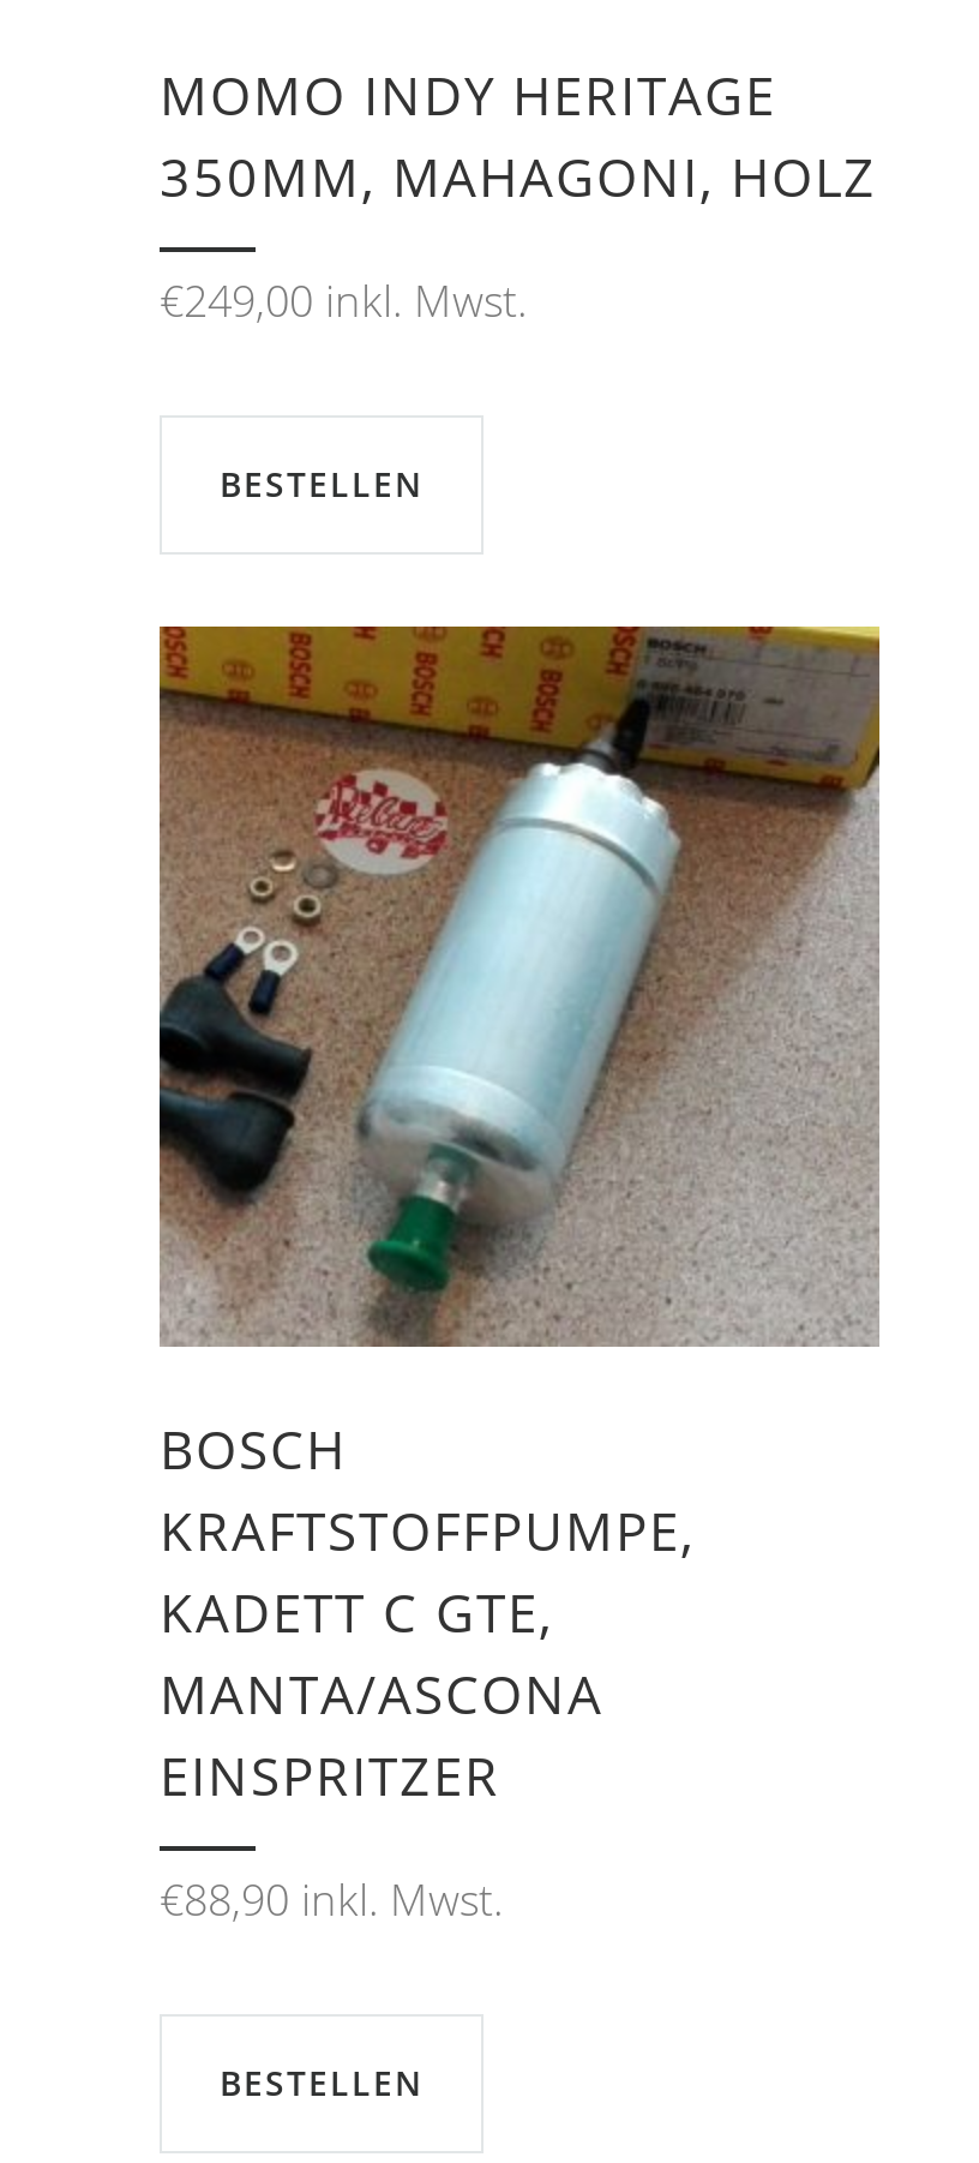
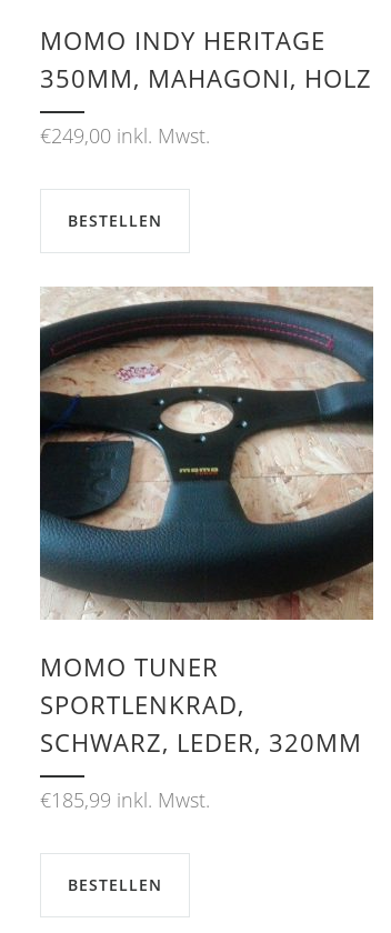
[157,624,879,1810] [image] | BOSCH | KRAFTSTOFFPUMPE, | KADETT C GTE, | MANTA/ASCONA | EINSPRITZER -> [39,287,373,759] [image] | MOMO TUNER | SPORTLENKRAD, | SCHWARZ, LEDER, 320MM
[160,1870,503,1928] €88,90 inkl. Mwst. -> [40,786,210,813] €185,99 inkl. Mwst.

